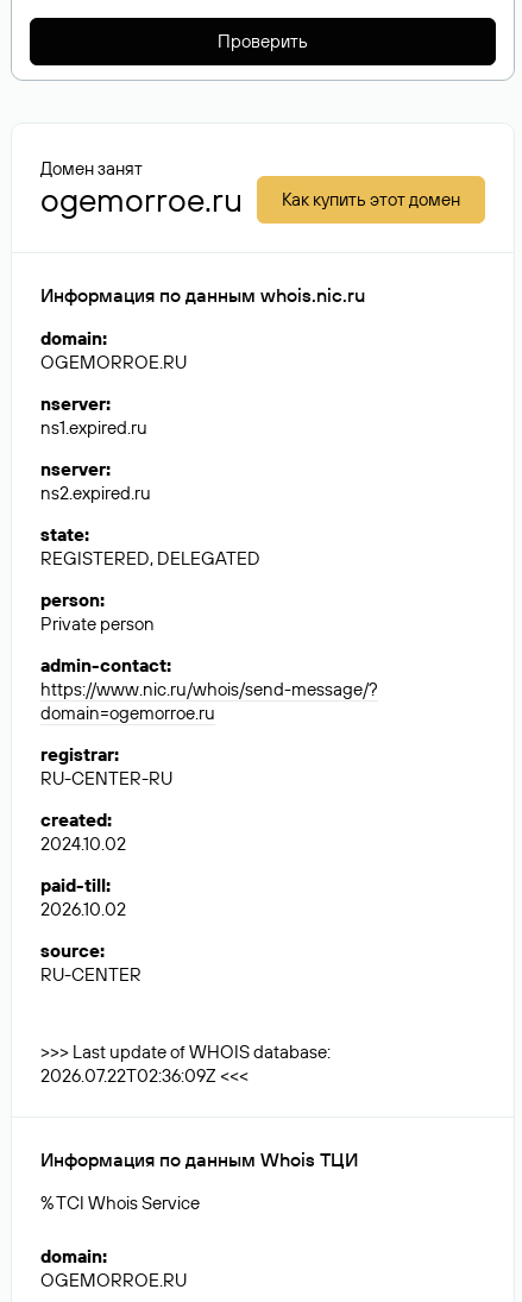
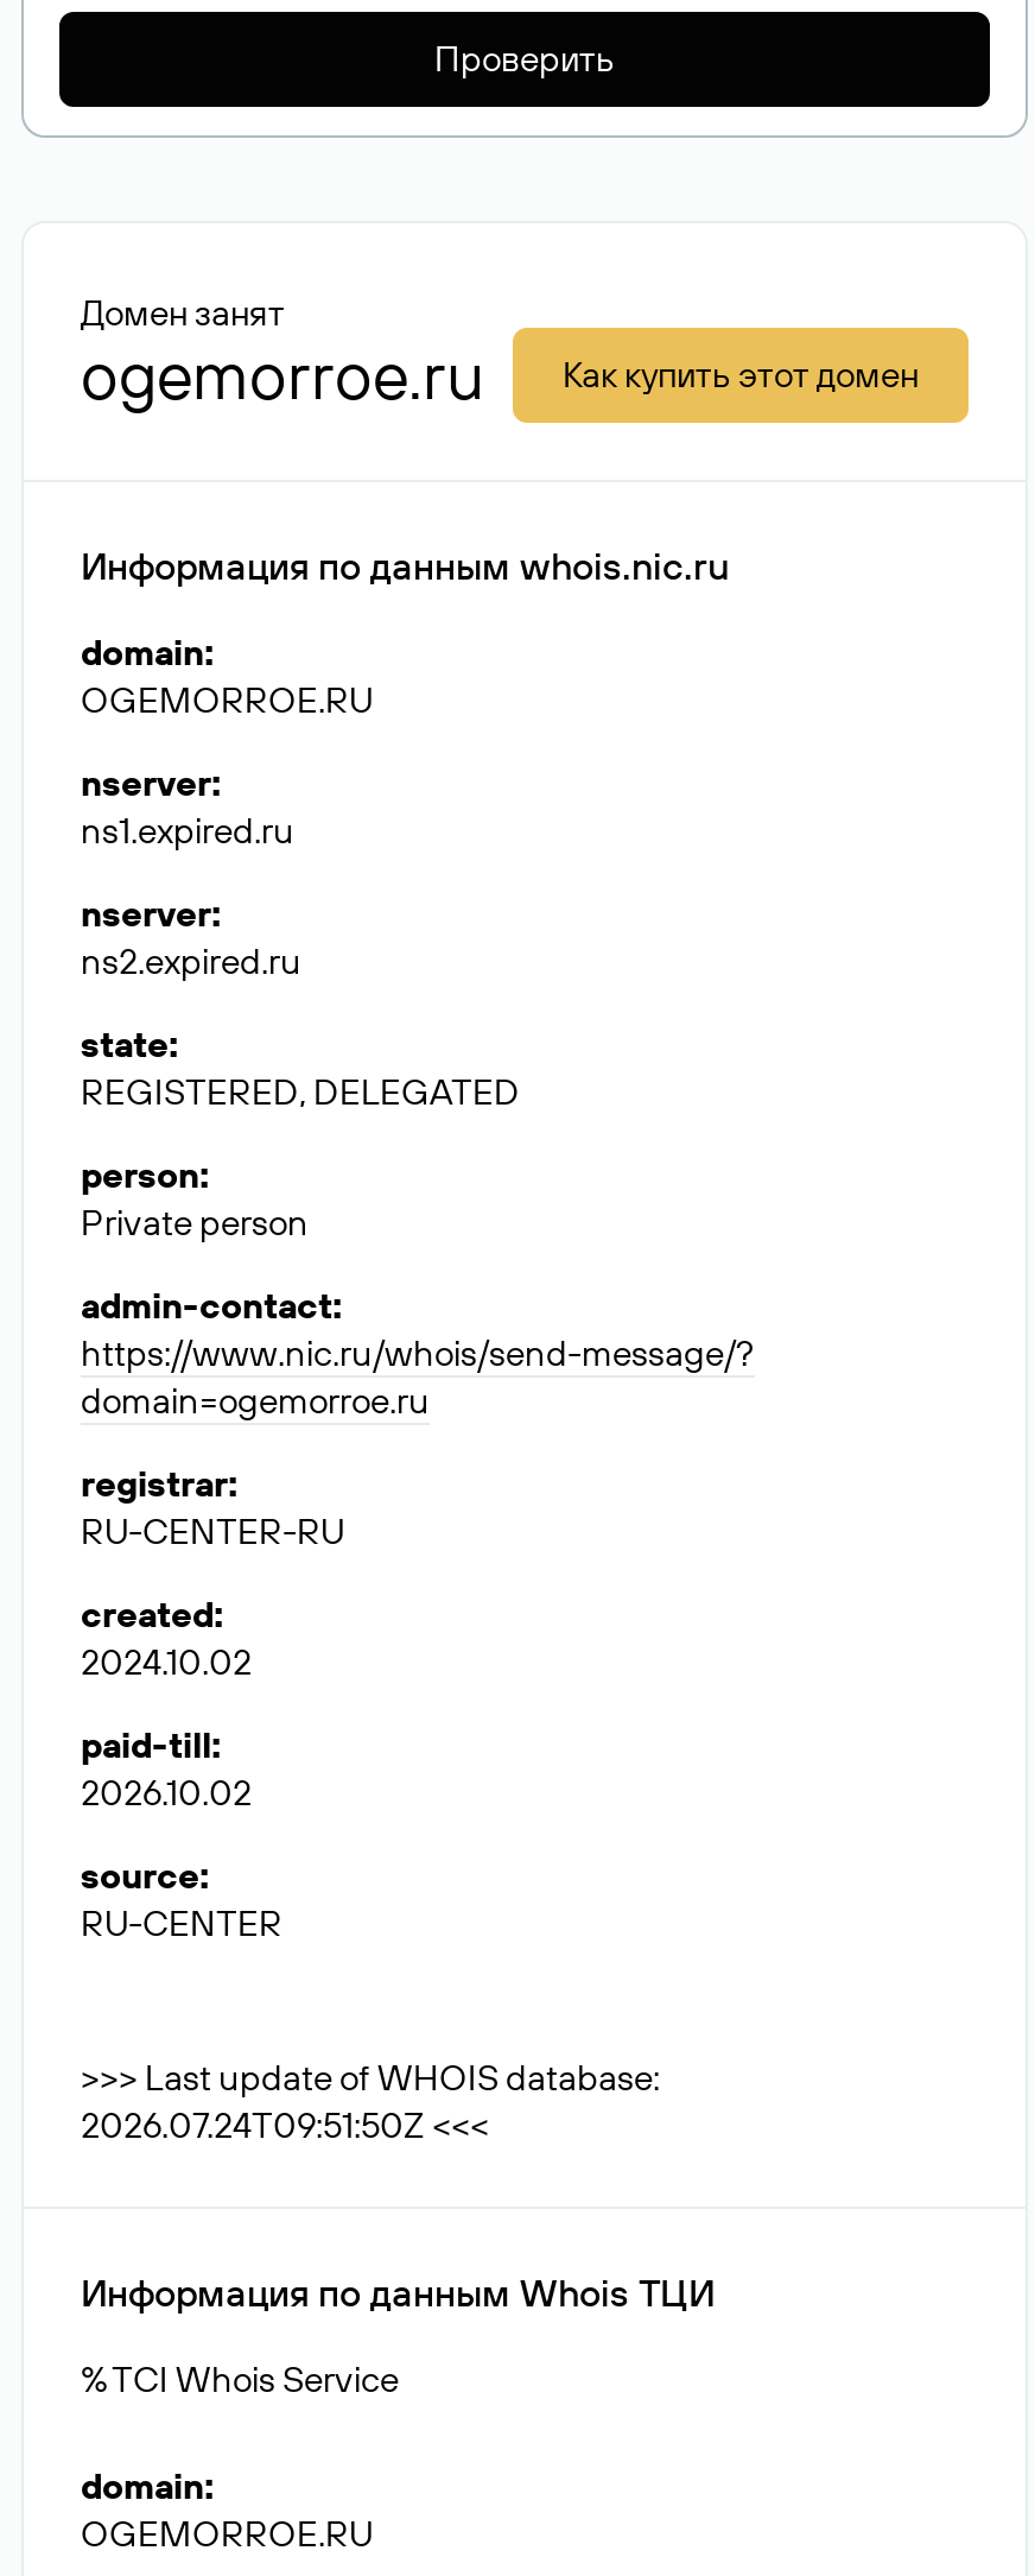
[40,1064,249,1087] 2026.07.22T02:36:09Z <<< -> [81,2102,489,2147] 2026.07.24T09:51:50Z <<<

